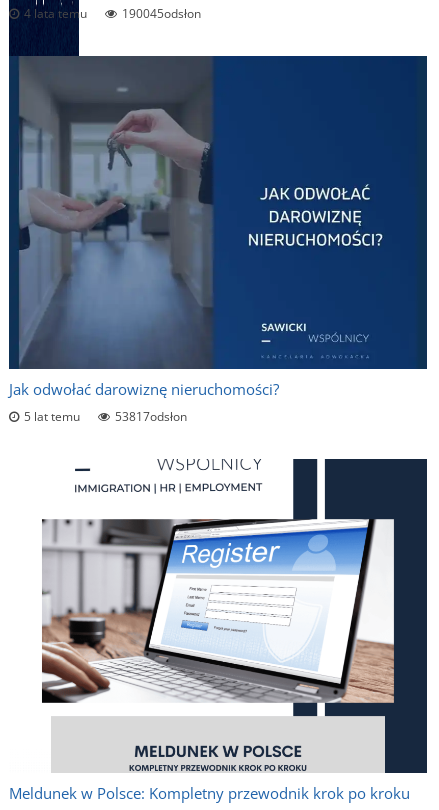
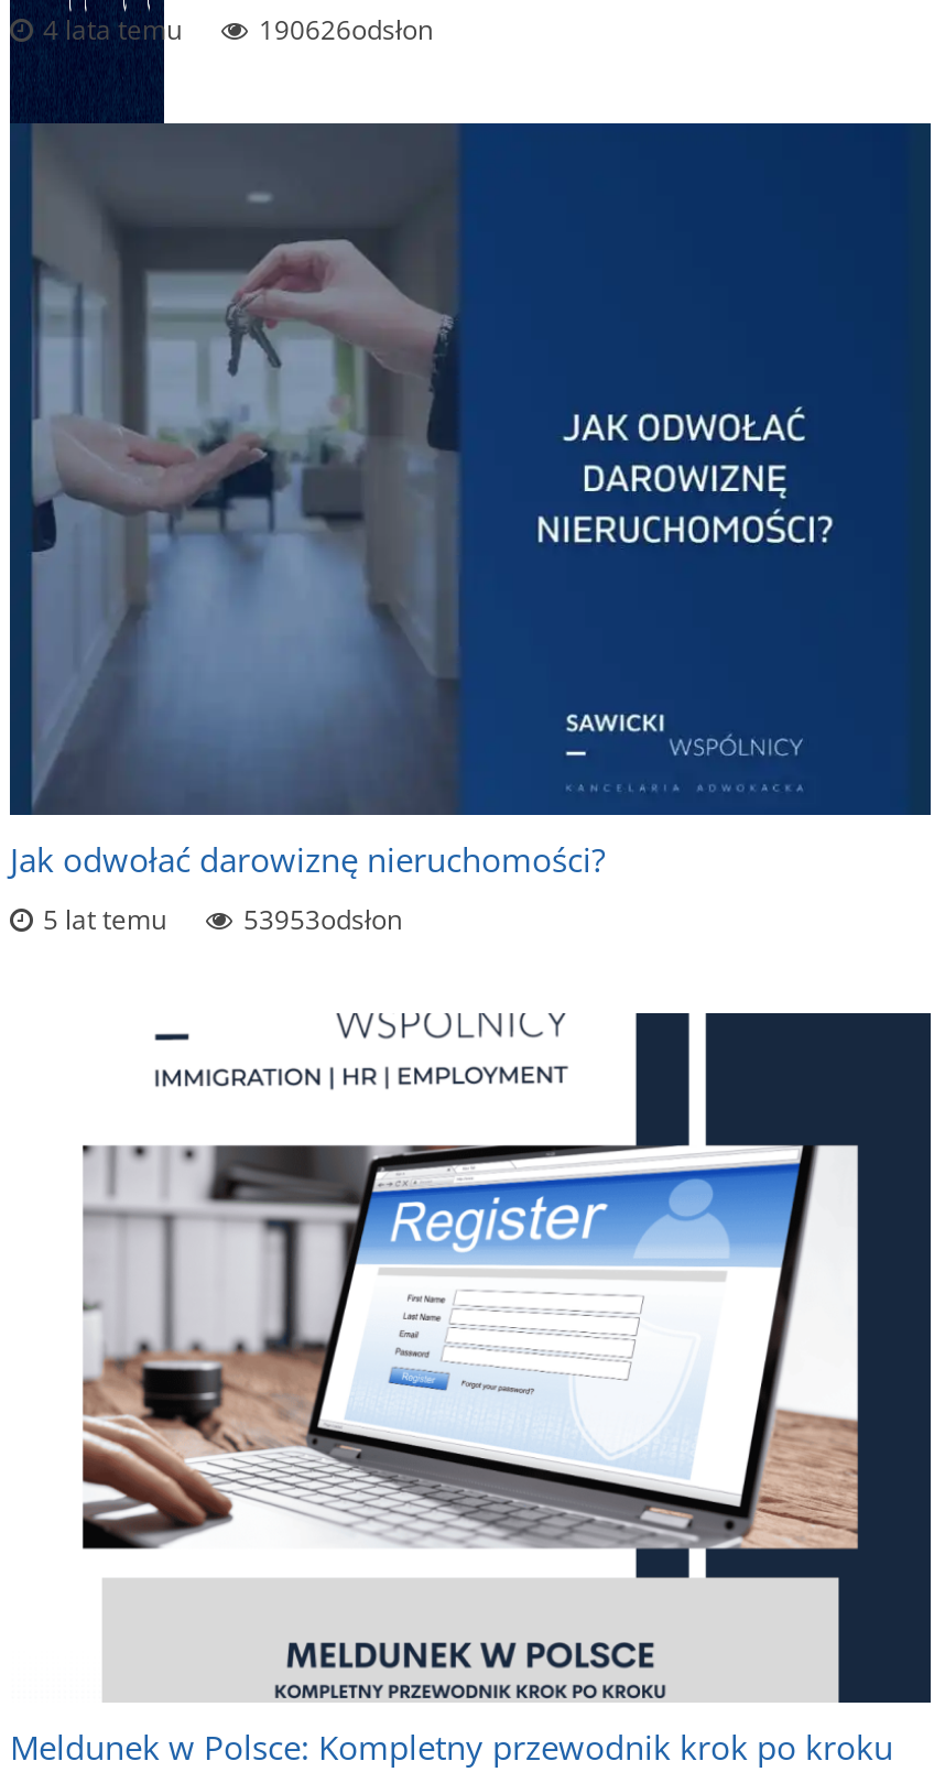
[122,5,201,22] 190045odsłon -> [259,11,433,48] 190626odsłon
[115,408,187,425] 53817odsłon -> [243,900,402,937] 53953odsłon

